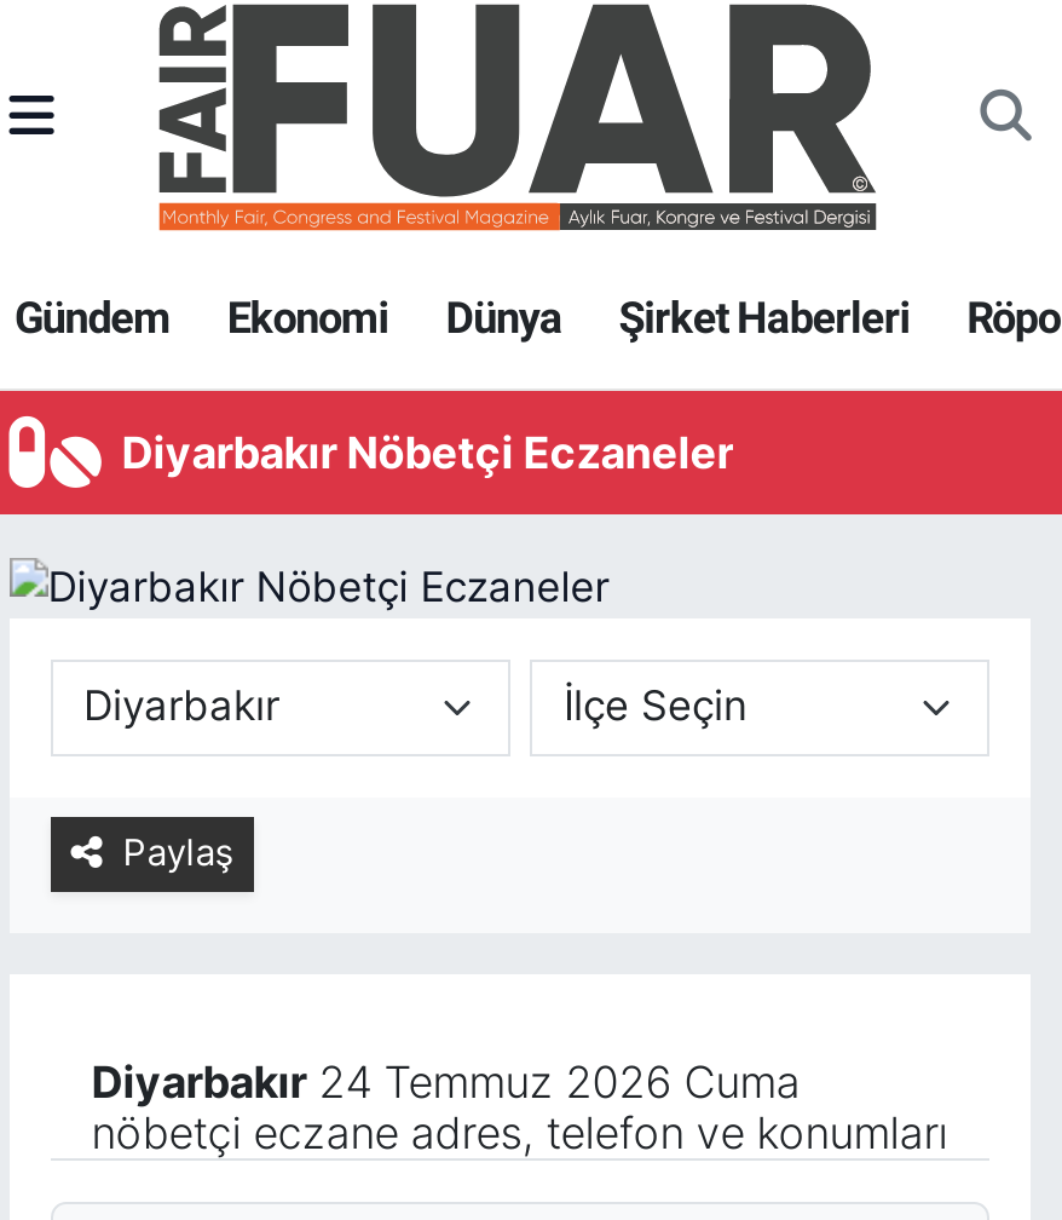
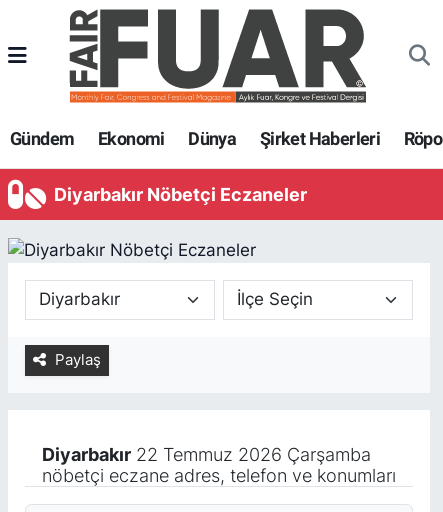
[91,1056,800,1106] Diyarbakır 24 Temmuz 2026 Cuma -> [42,444,371,465] Diyarbakır 22 Temmuz 2026 Çarşamba

